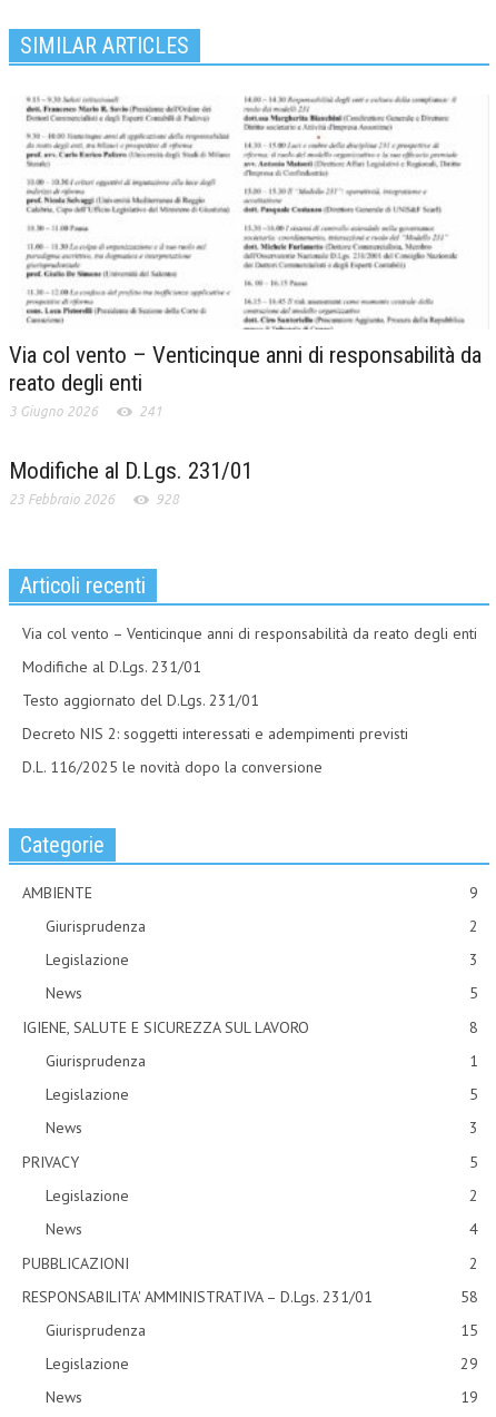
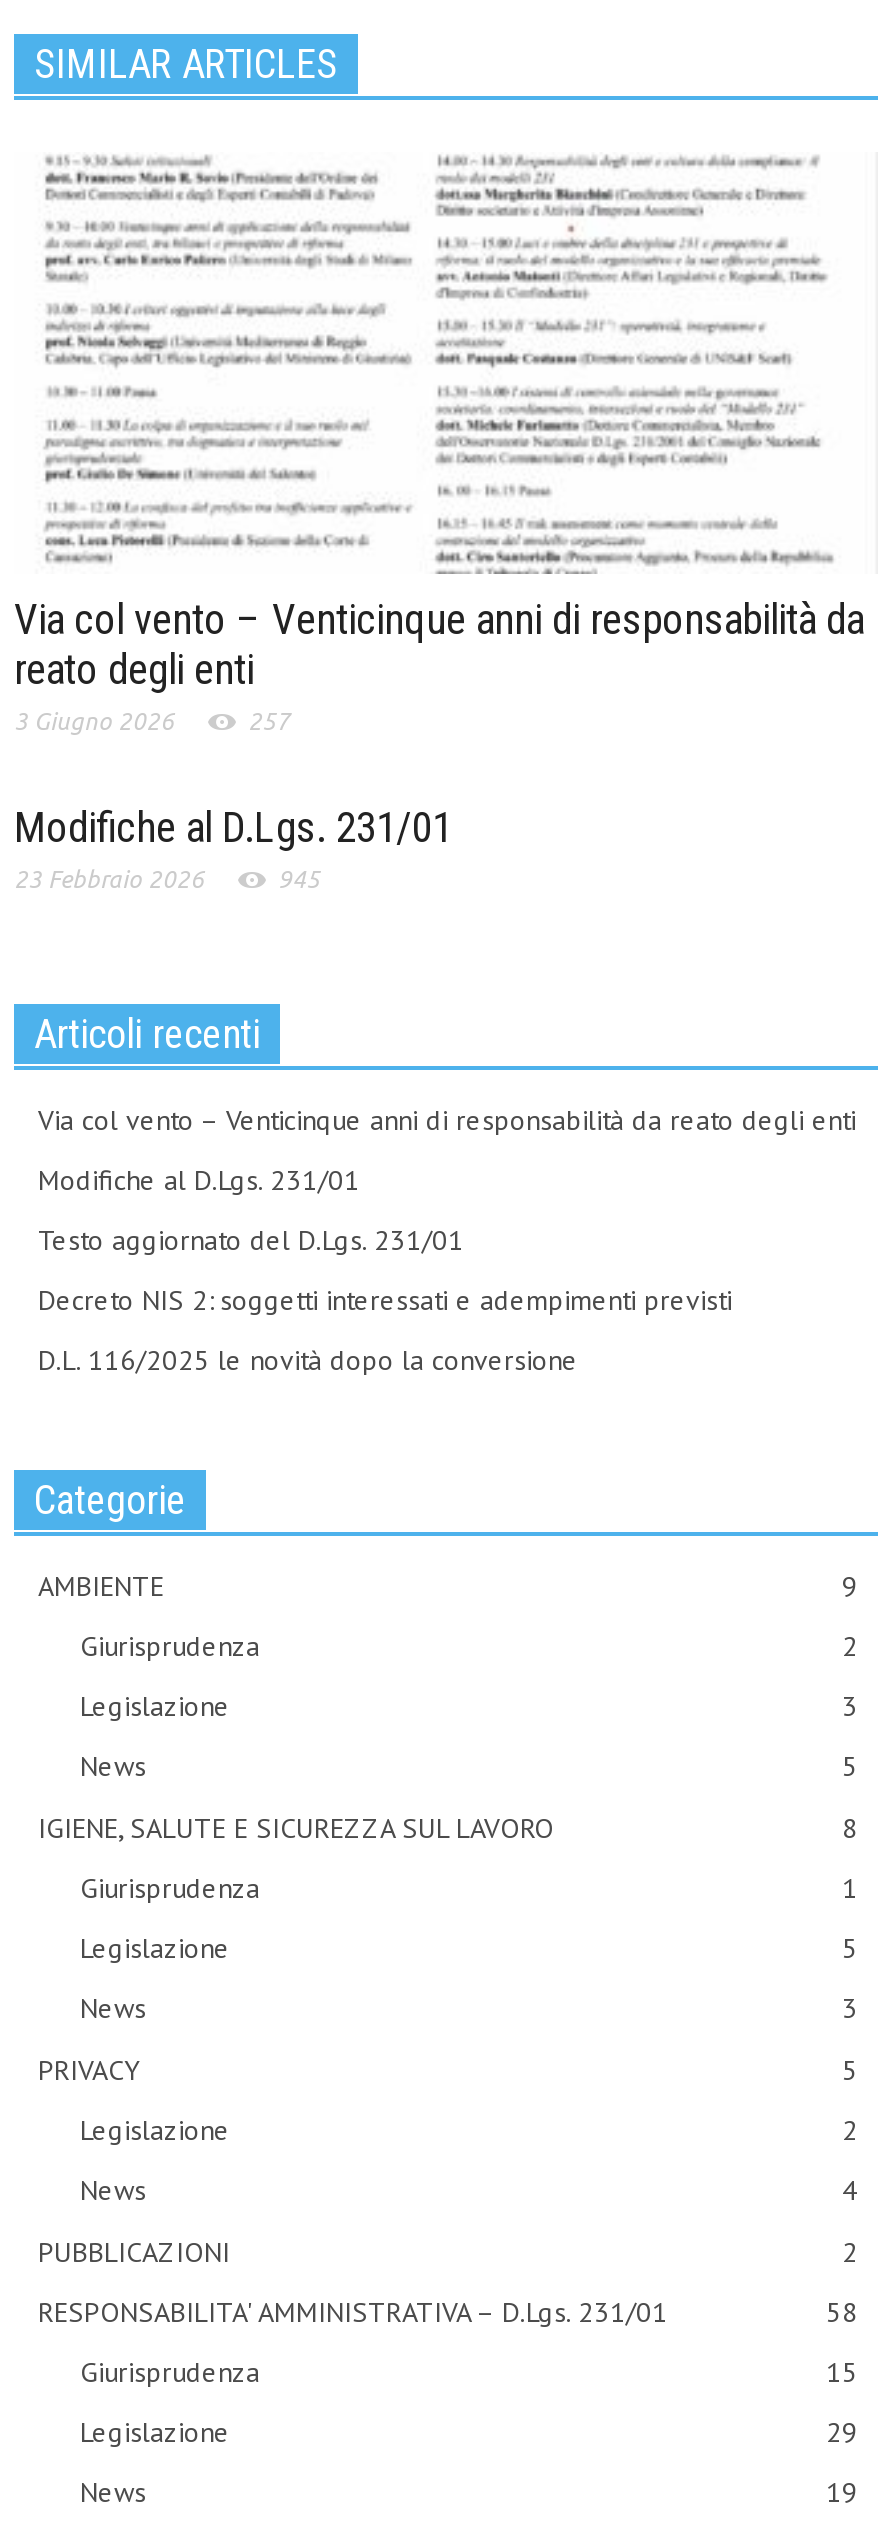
[139,404,162,418] 241 -> [248,707,290,733] 257
[156,492,179,506] 928 -> [278,865,320,891] 945

